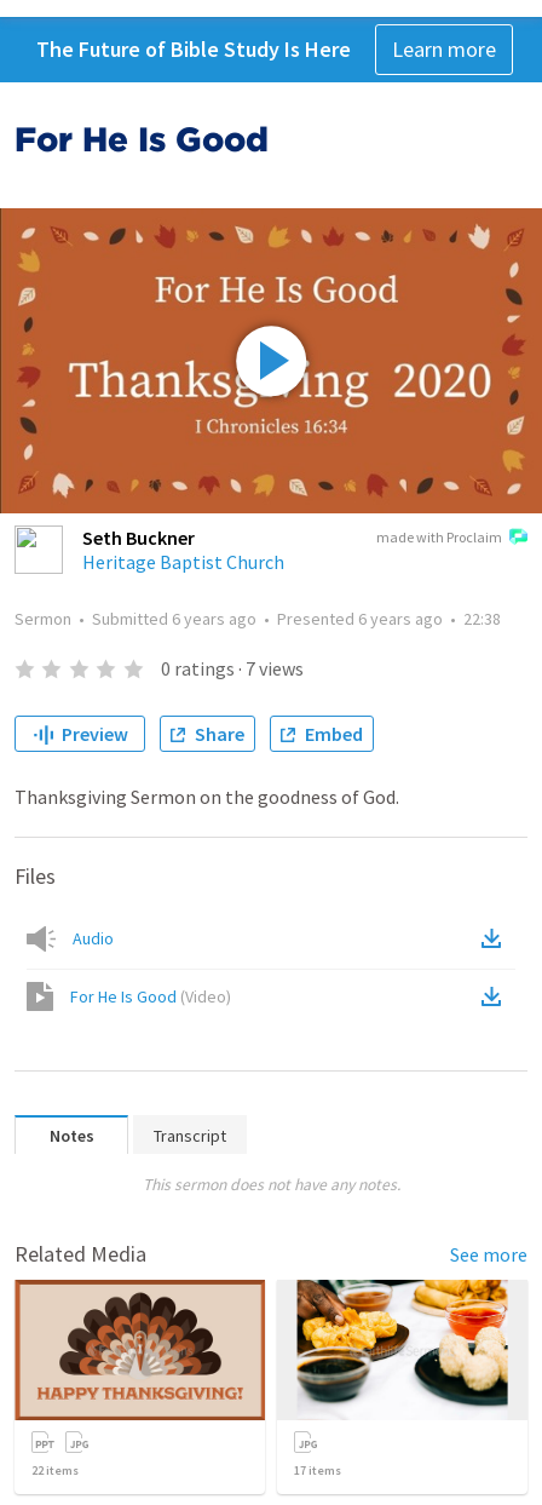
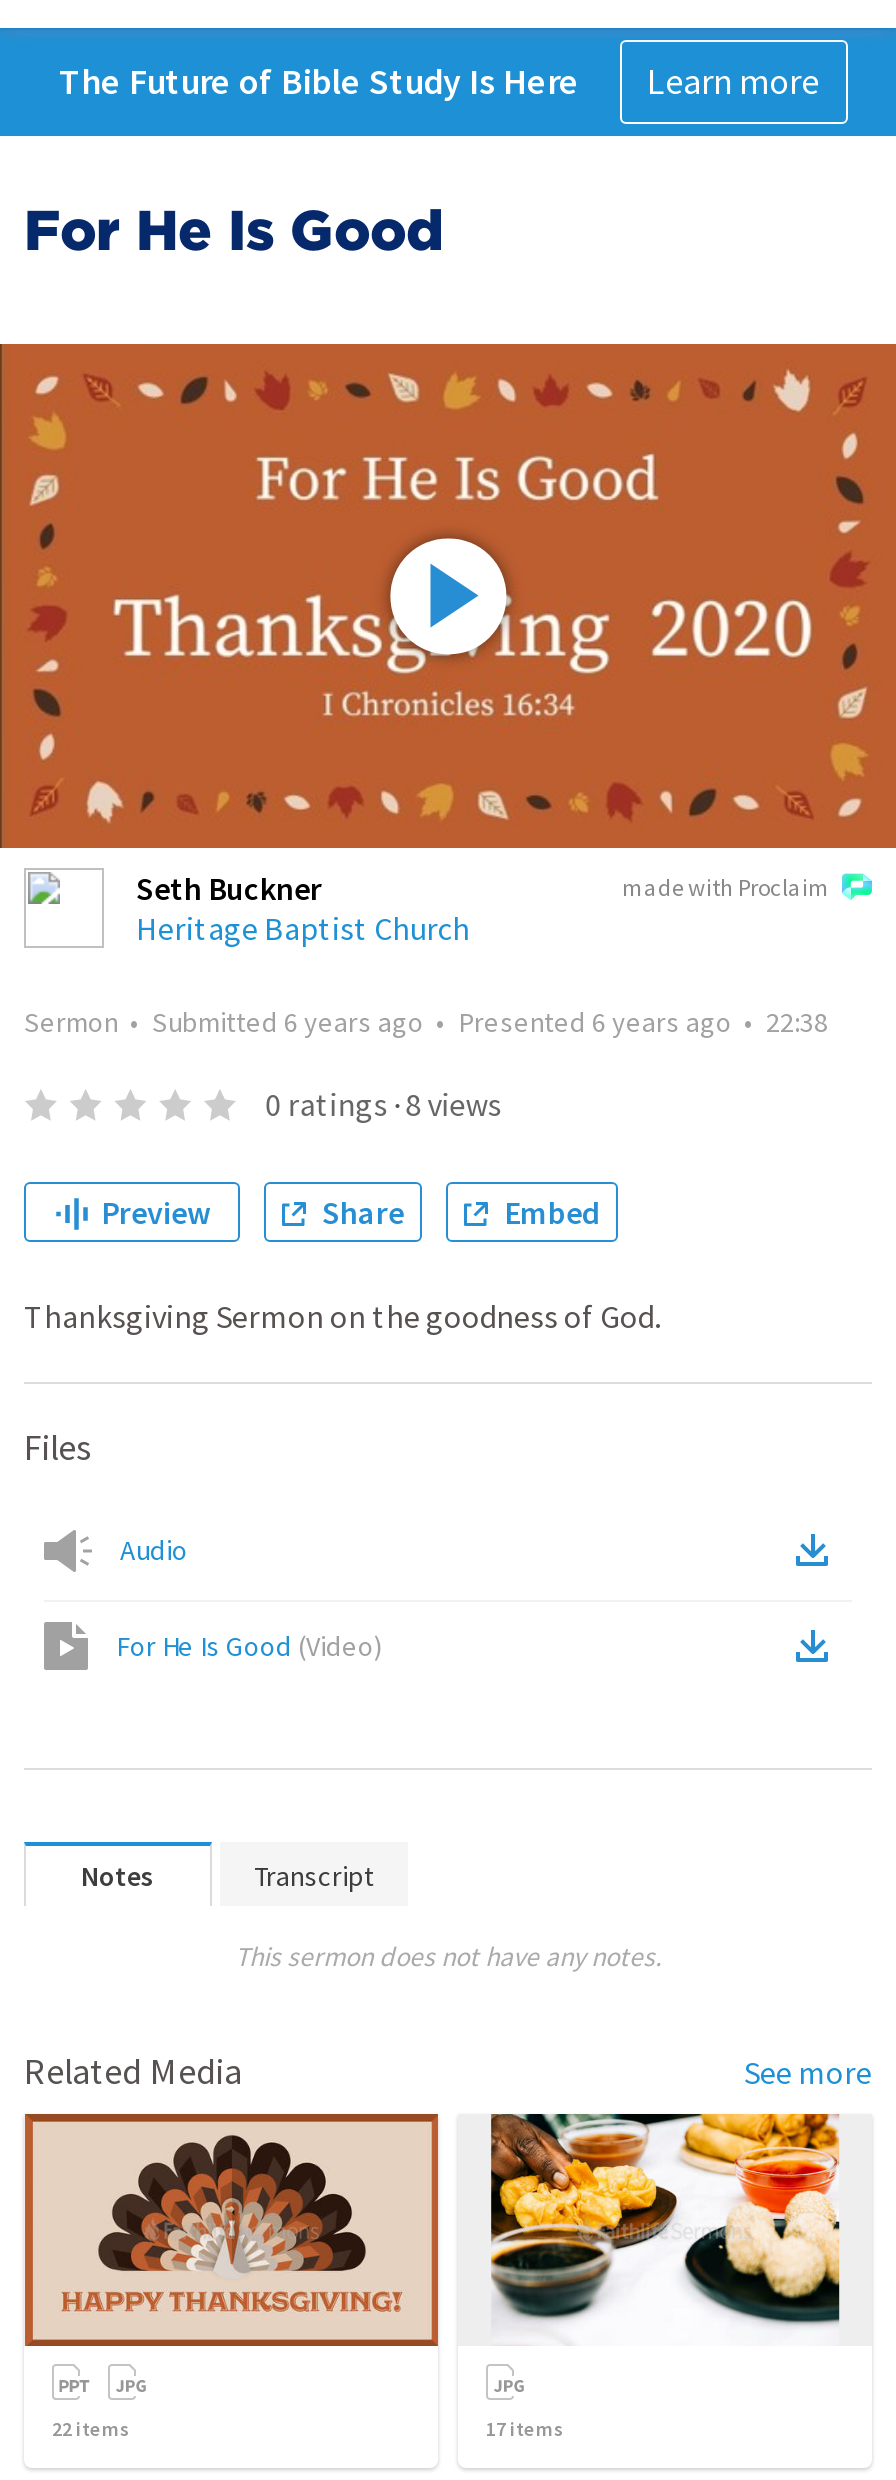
[161,656,303,680] 0 ratings · 7 views -> [265,1084,501,1124] 0 ratings · 8 views

